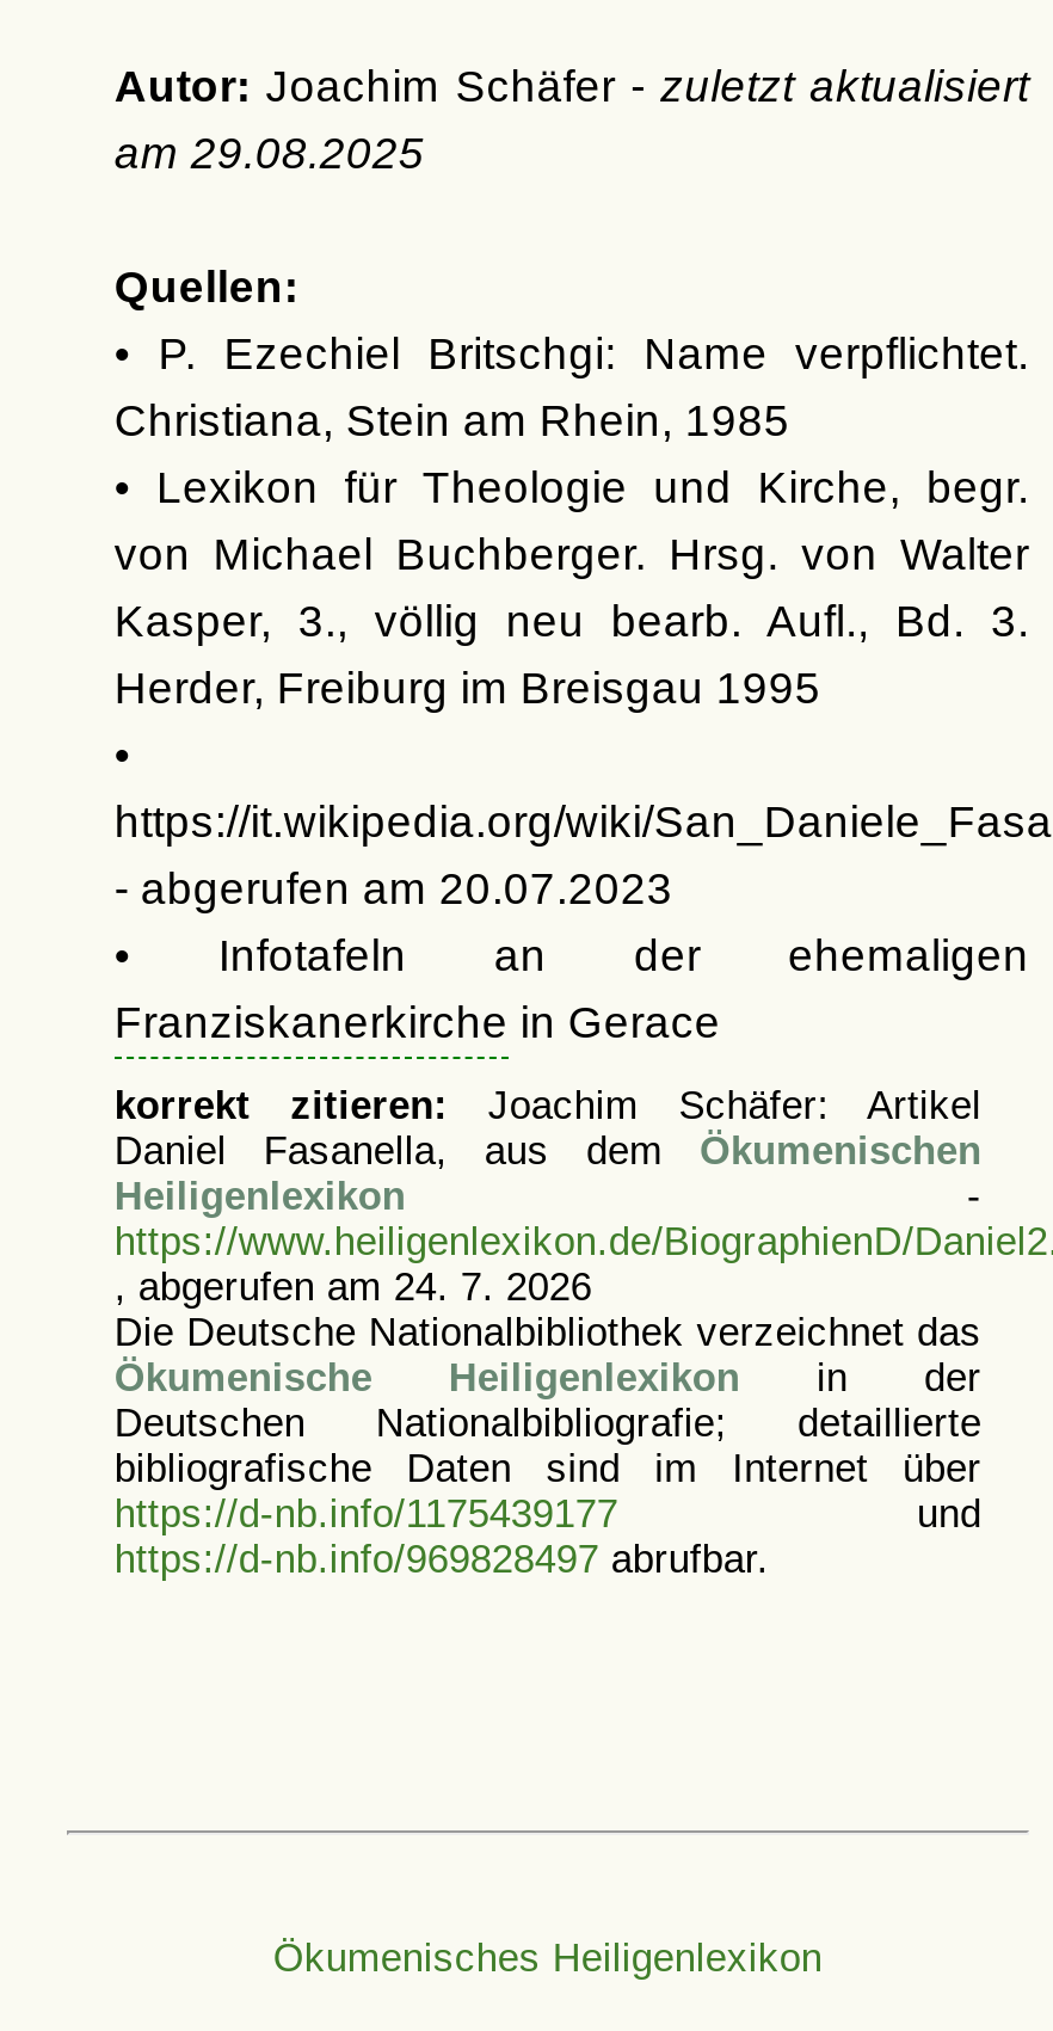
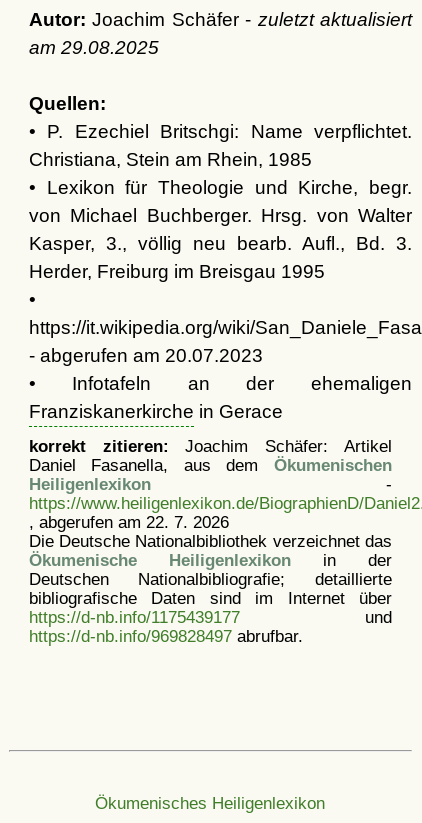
[114,1264,592,1307] , abgerufen am 24. 7. 2026 -> [29,513,229,531] , abgerufen am 22. 7. 2026

